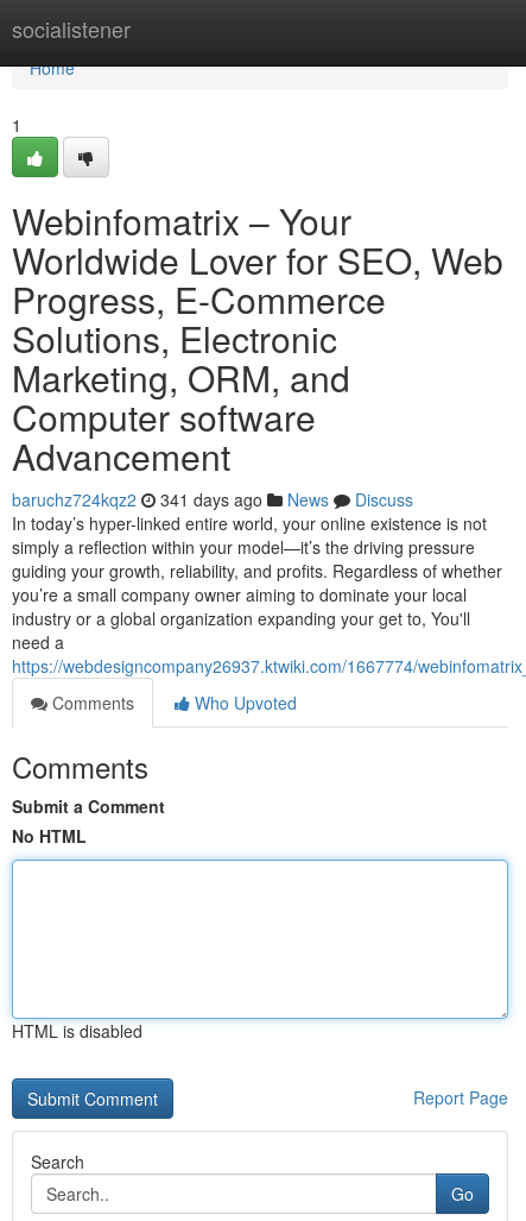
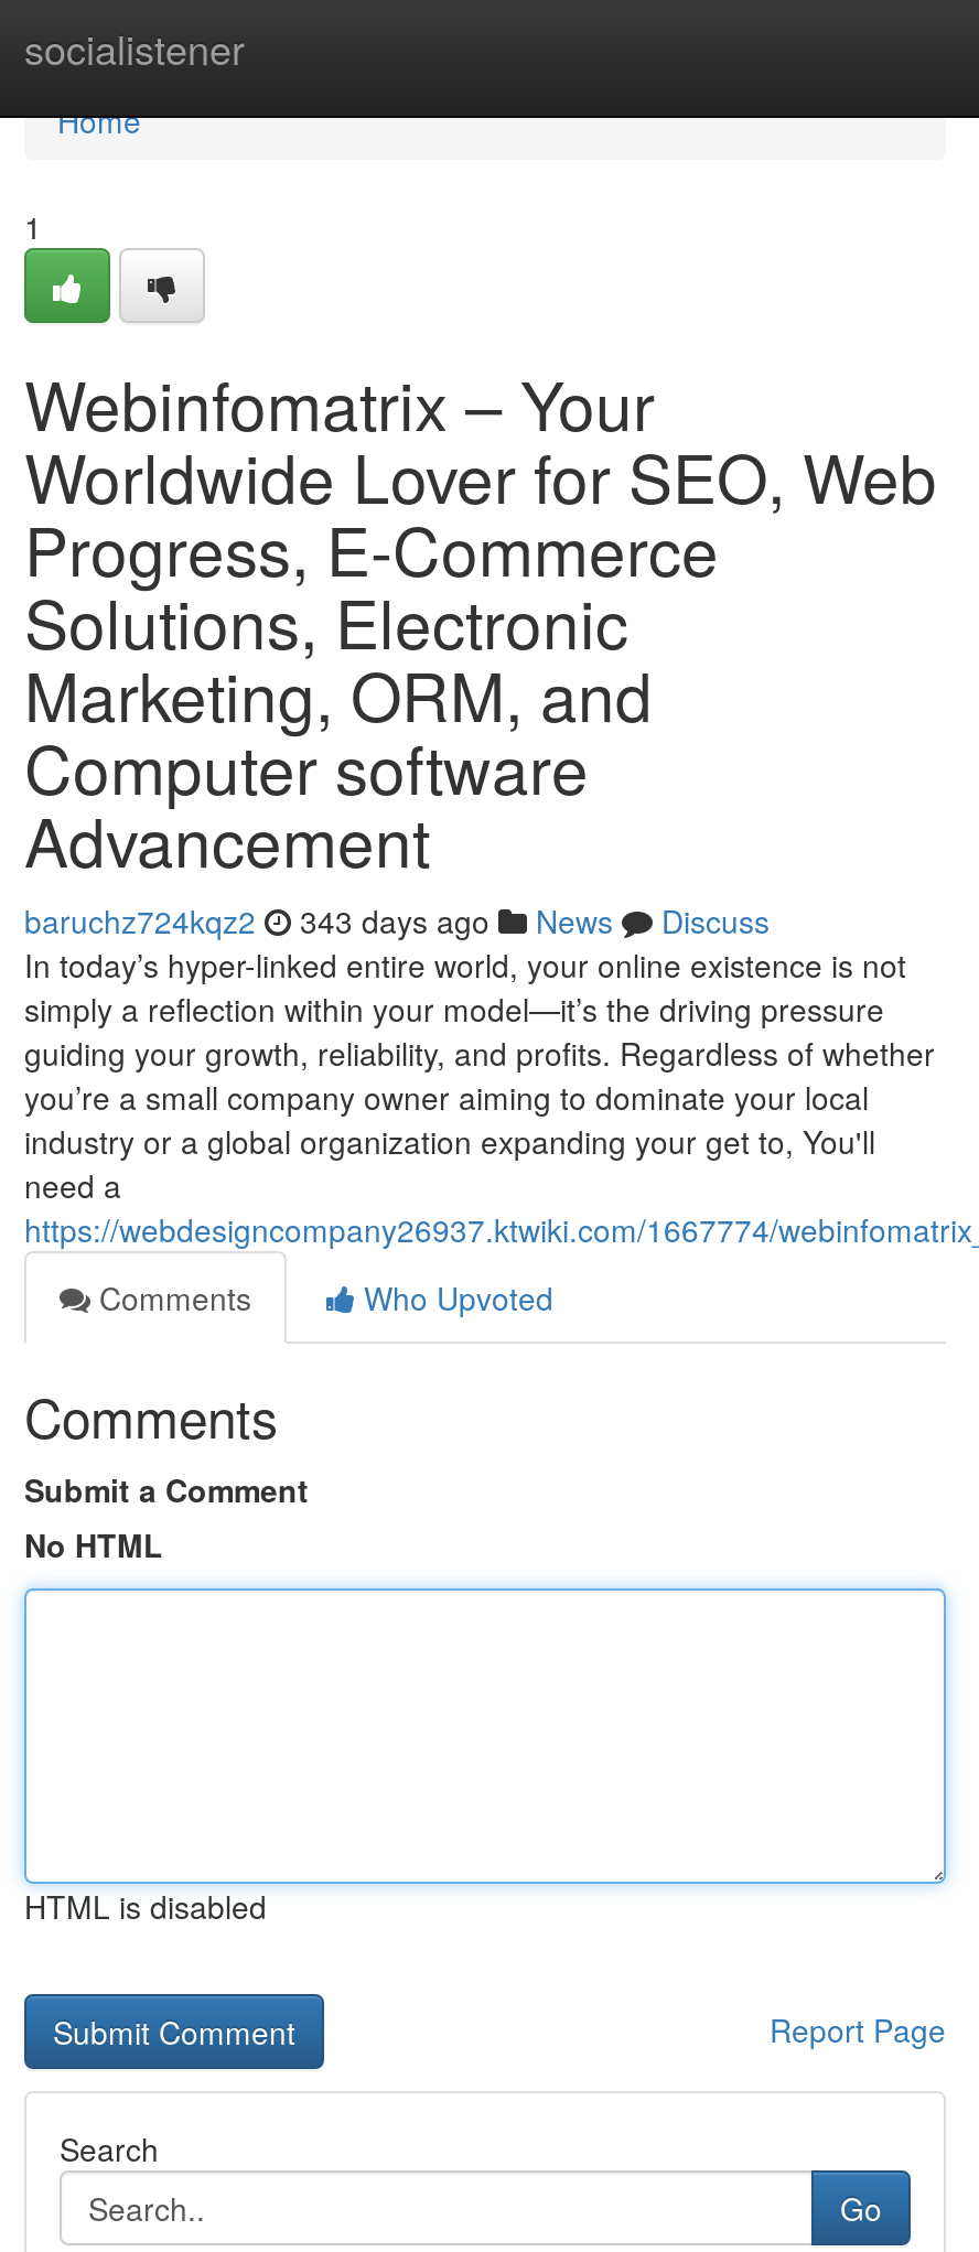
[12,487,413,511] baruchz724kqz2 341 days ago News Discuss -> [24,898,770,942] baruchz724kqz2 343 days ago News Discuss

